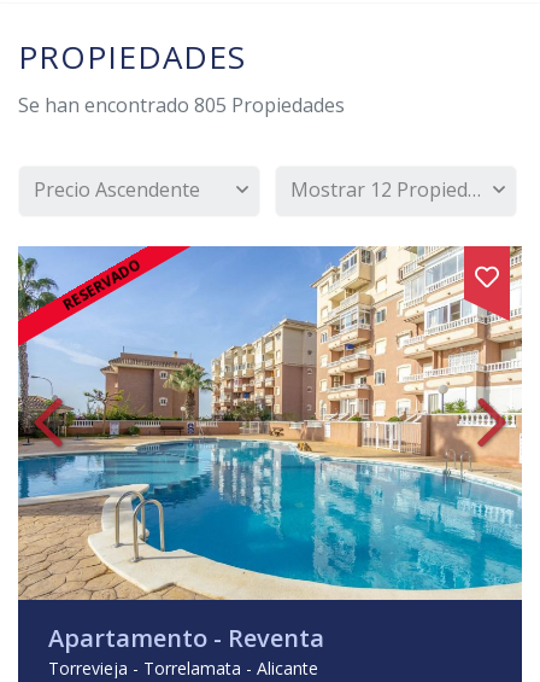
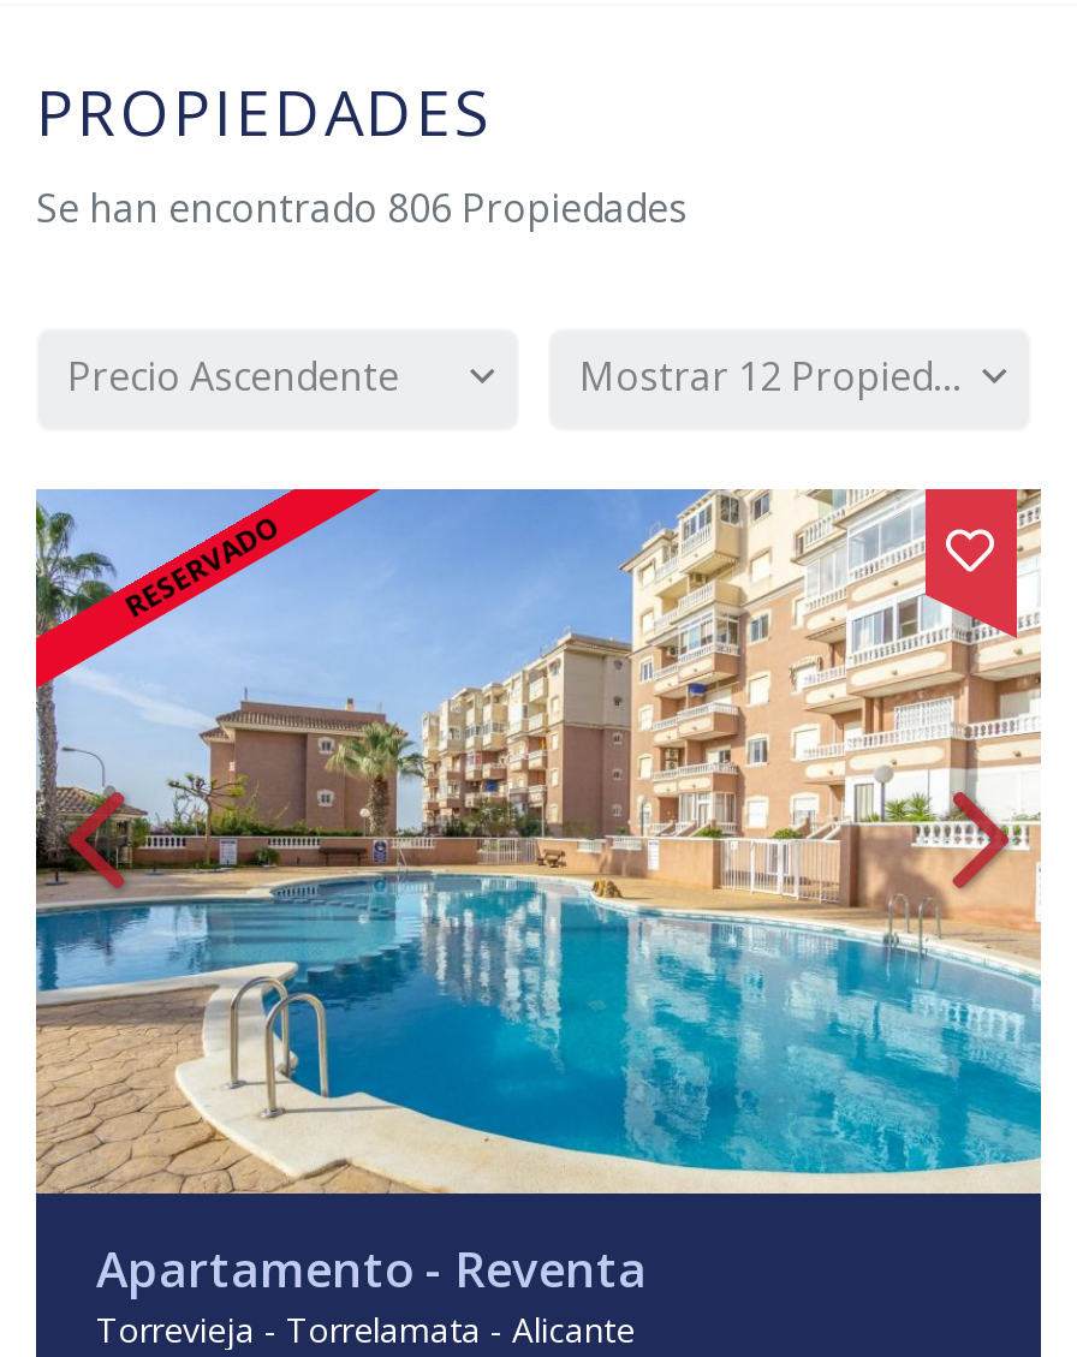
[18,92,345,118] Se han encontrado 805 Propiedades -> [36,181,688,234] Se han encontrado 806 Propiedades

